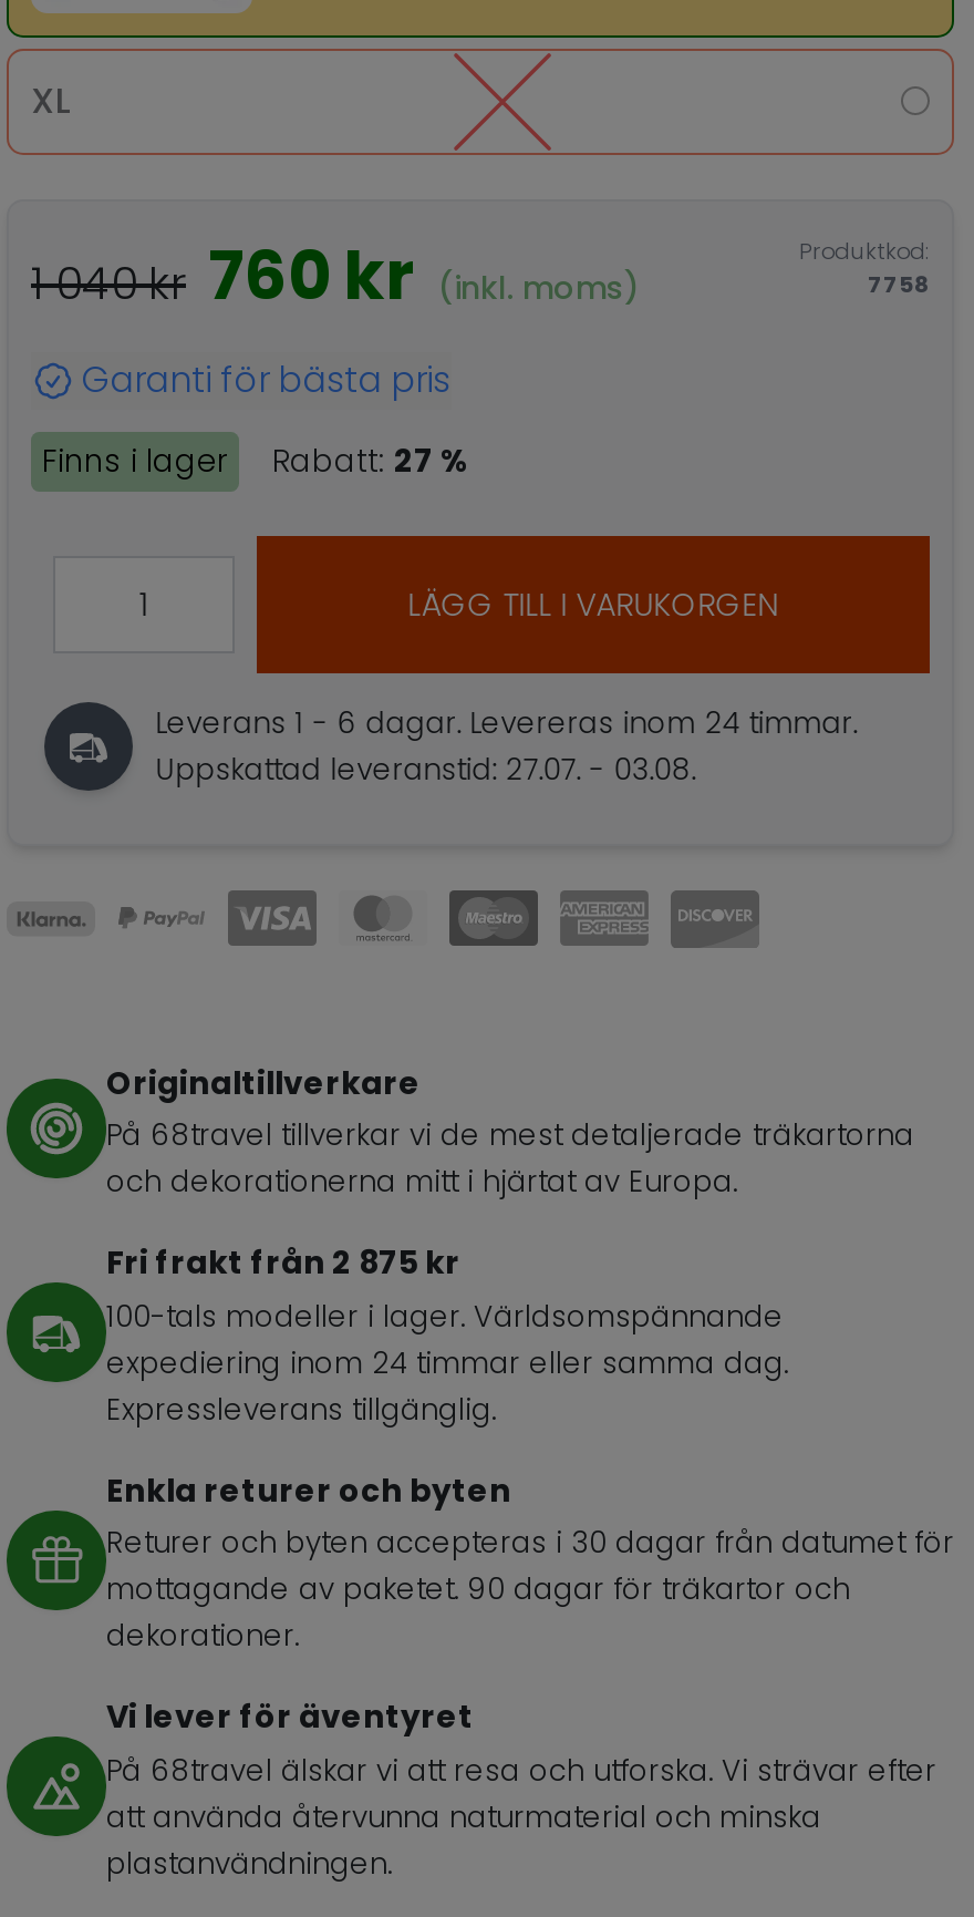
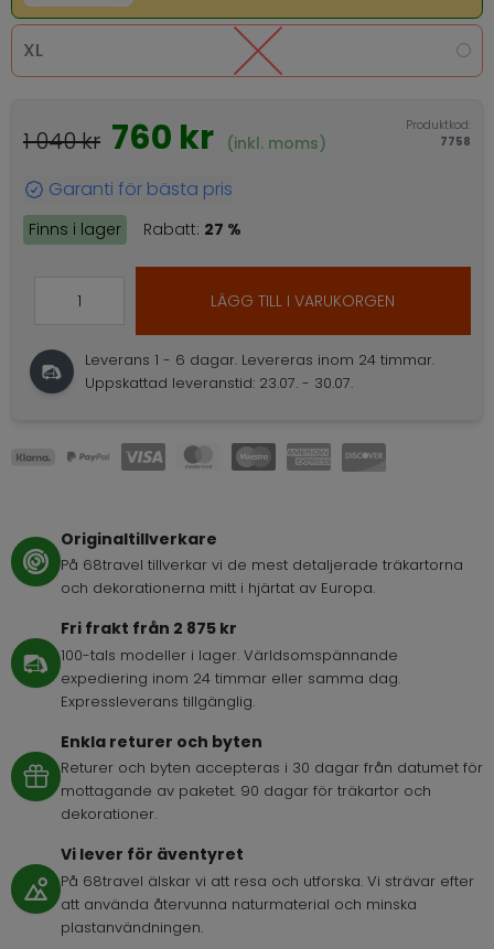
[155,749,696,791] Uppskattad leveranstid: 27.07. - 03.08. -> [85,373,353,394] Uppskattad leveranstid: 23.07. - 30.07.

